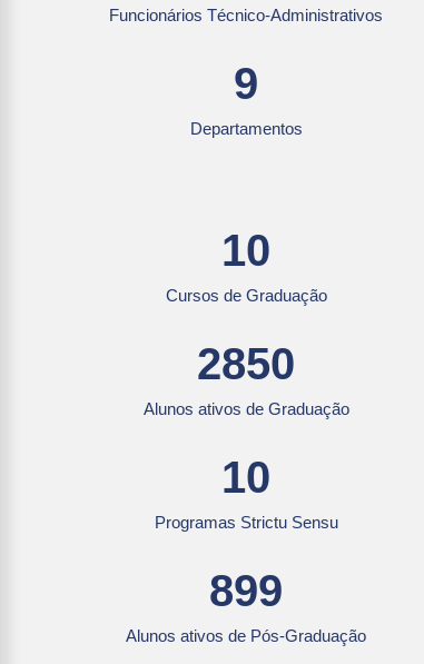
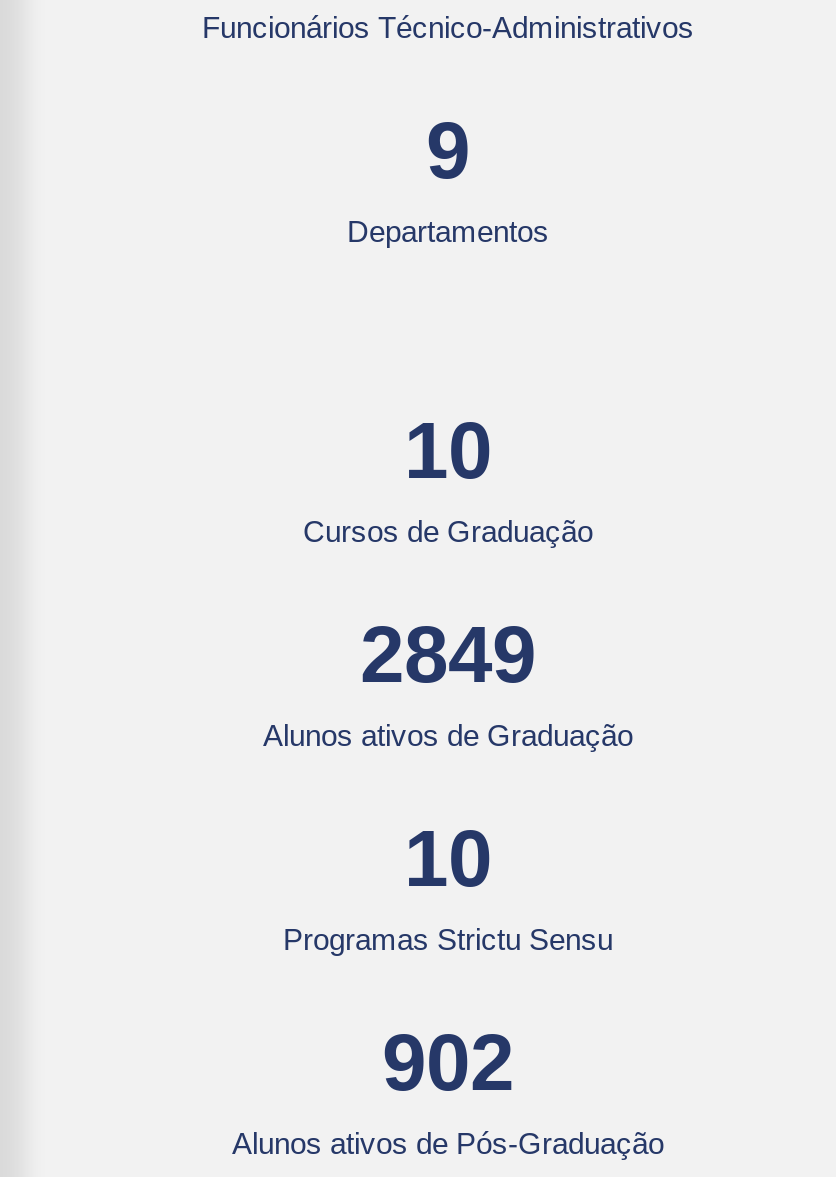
[197,339,295,388] 2850 -> [360,610,536,698] 2849
[209,566,283,615] 899 -> [382,1018,514,1106] 902

